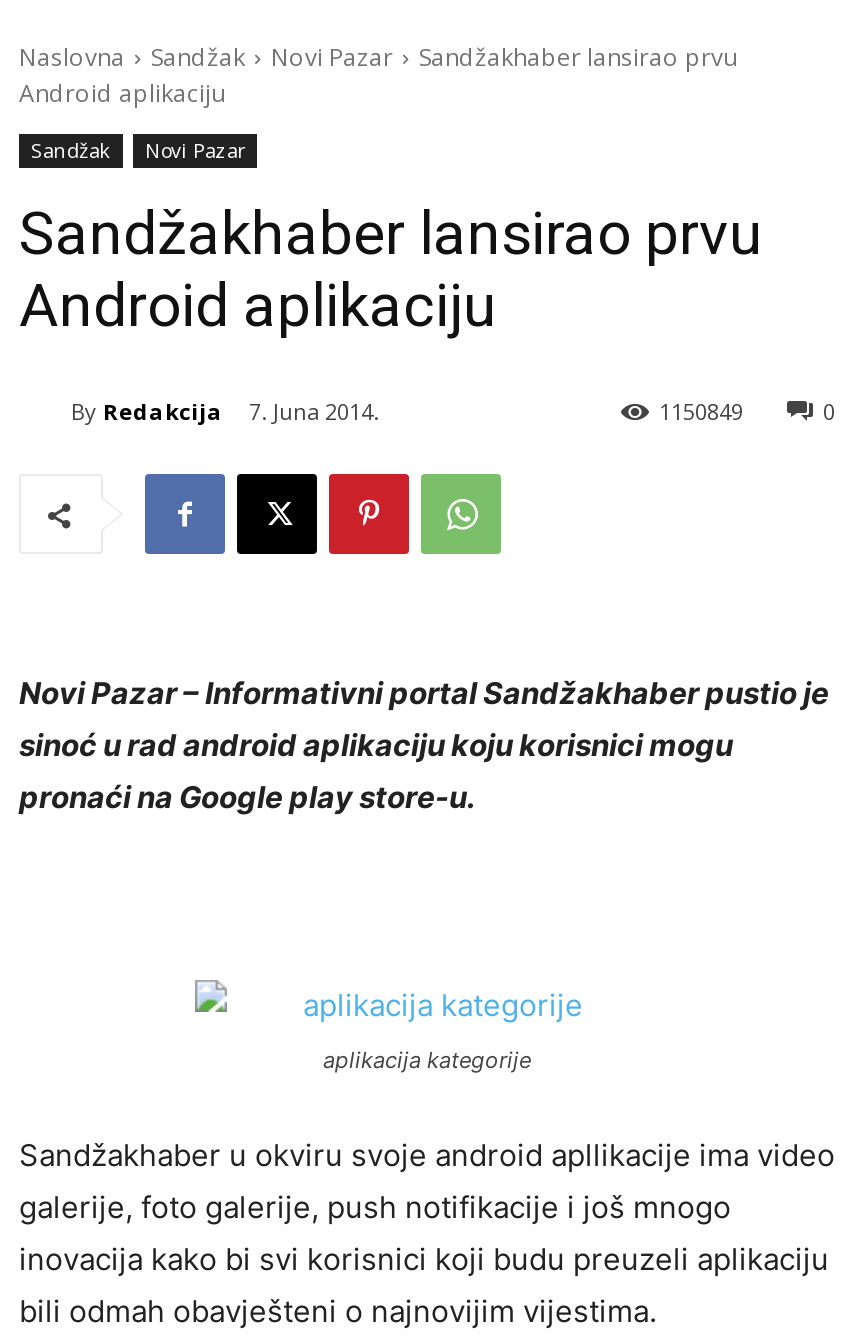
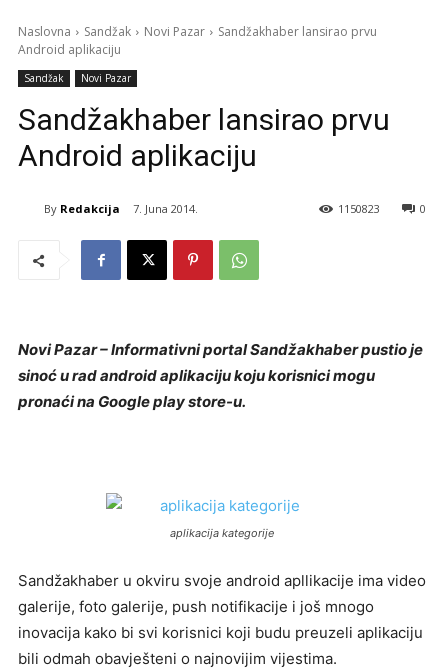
[659,396,743,426] 1150849 -> [338,201,380,216] 1150823

